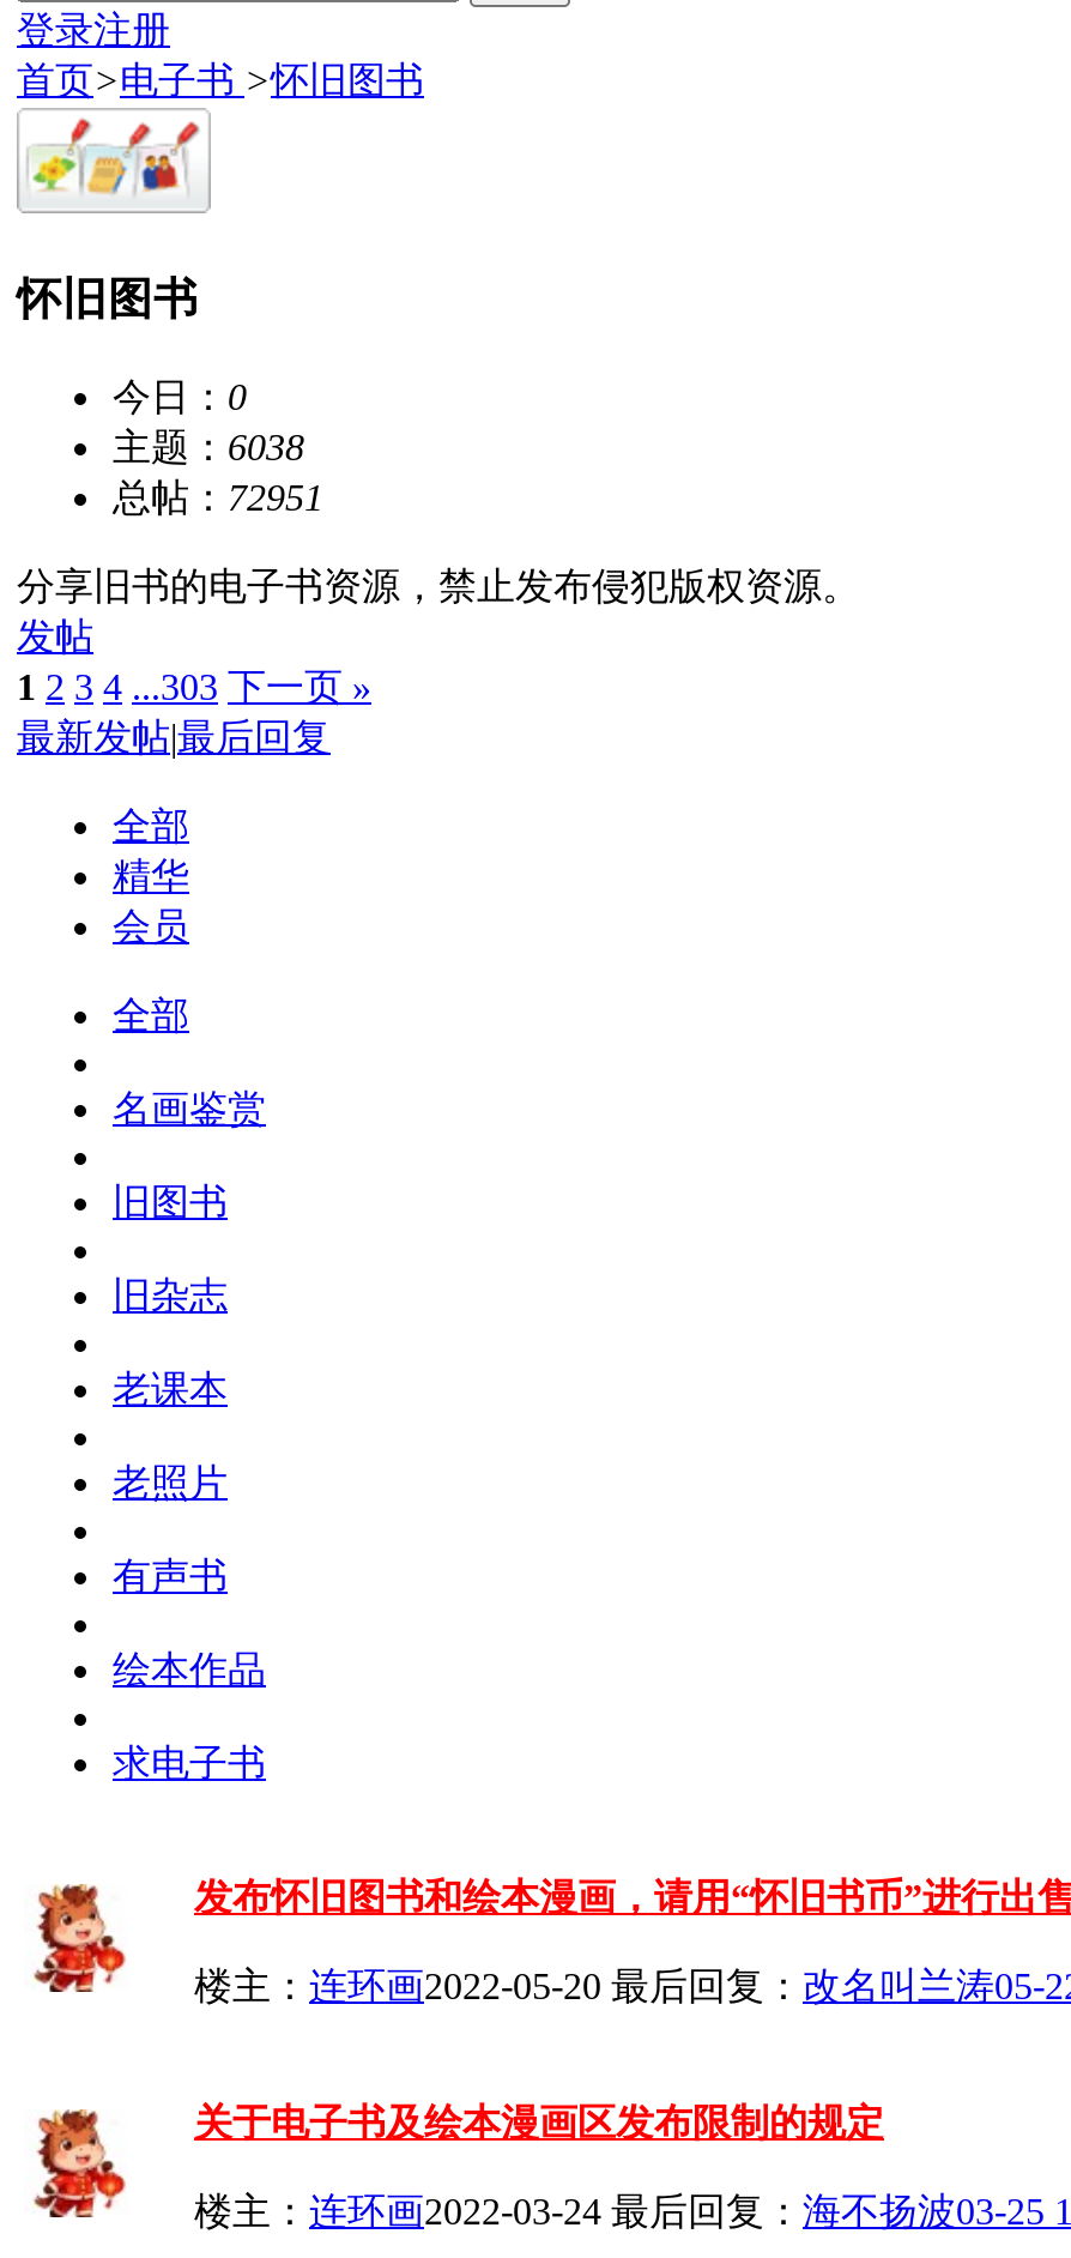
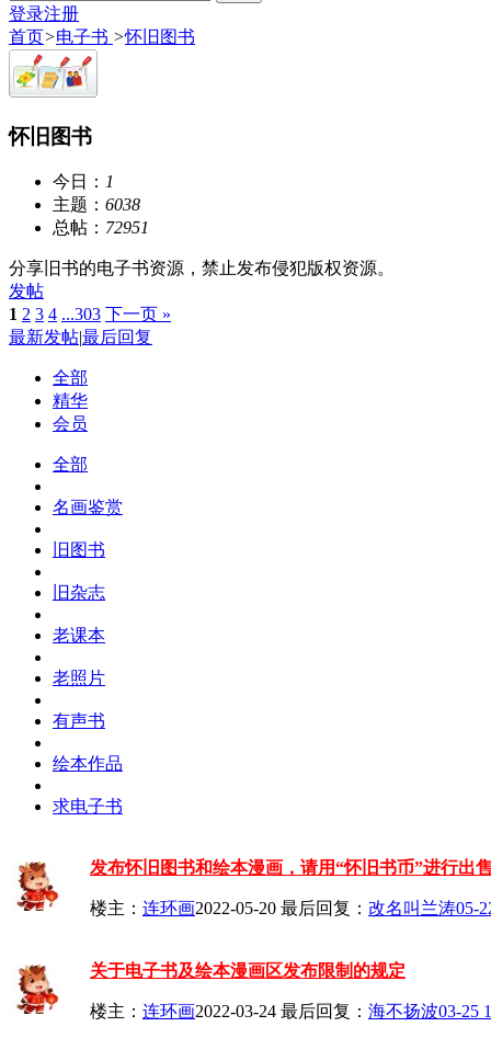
[113,377,247,418] 今日：0 -> [53,173,114,191] 今日：1

